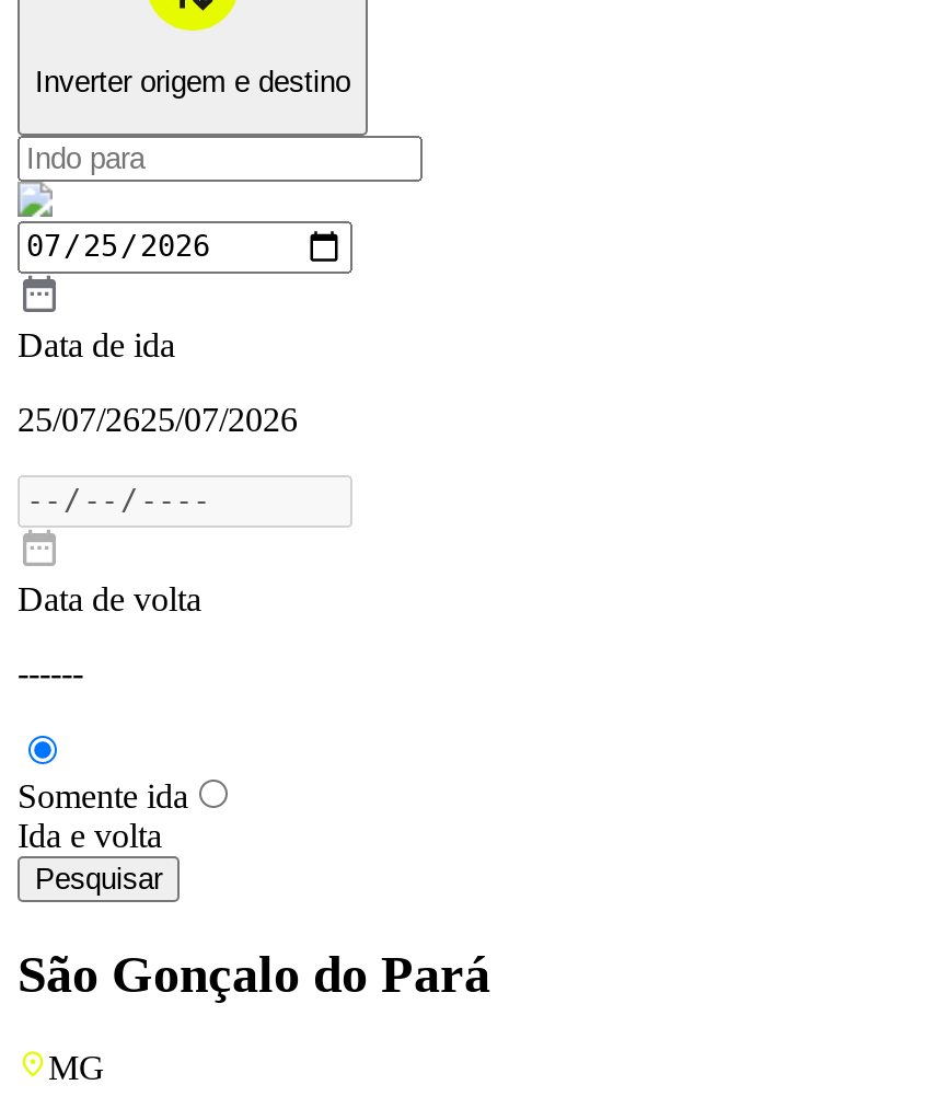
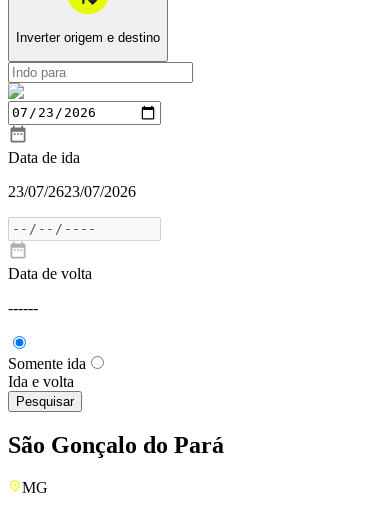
[18,400,298,438] 25/07/2625/07/2026 -> [8,183,136,200] 23/07/2623/07/2026

